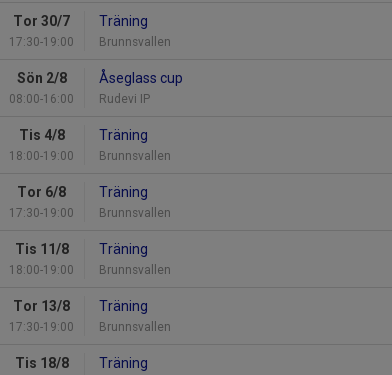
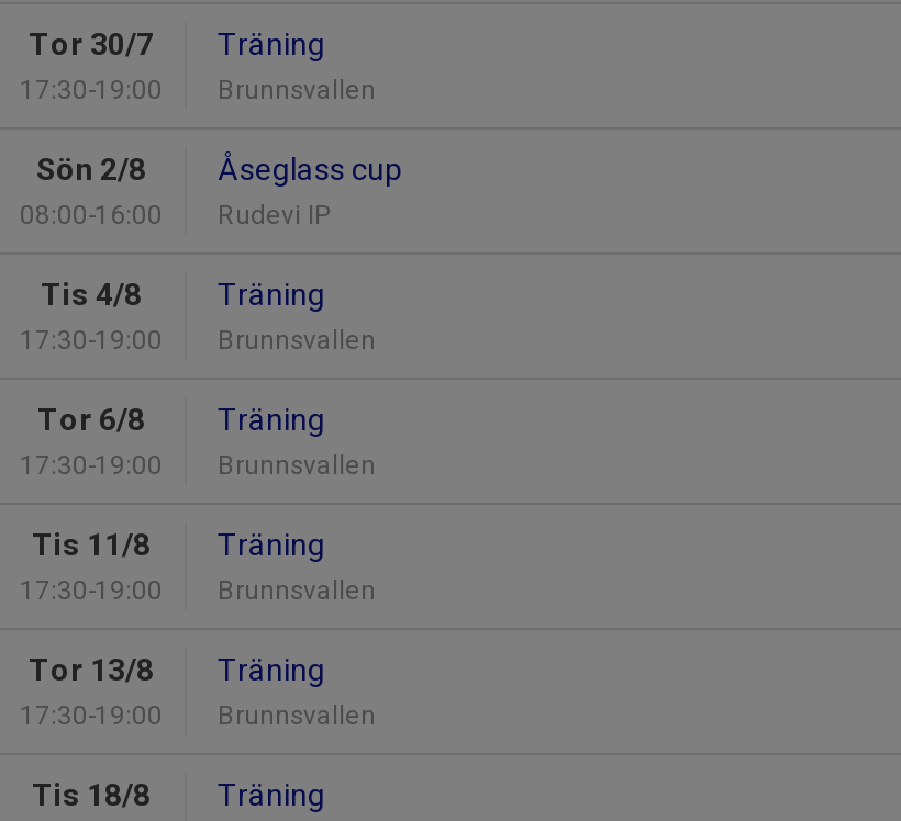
[9,149,171,163] 18:00-19:00 Brunnsvallen -> [20,324,376,355] 17:30-19:00 Brunnsvallen
[9,263,171,277] 18:00-19:00 Brunnsvallen -> [20,574,376,605] 17:30-19:00 Brunnsvallen

